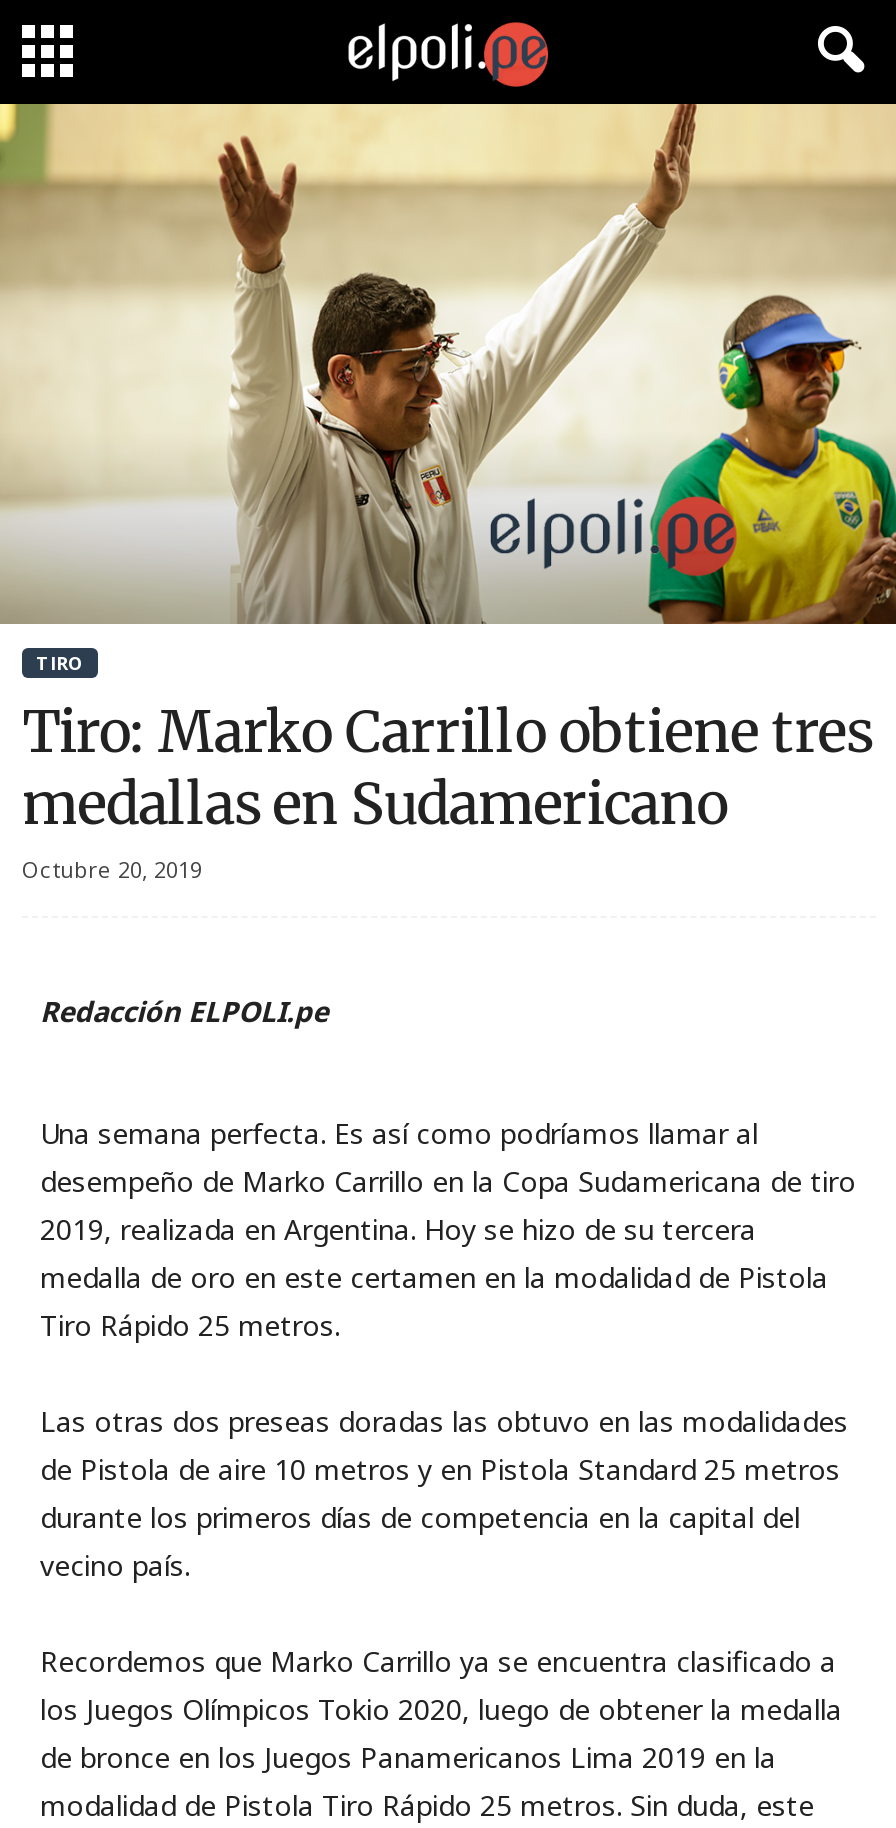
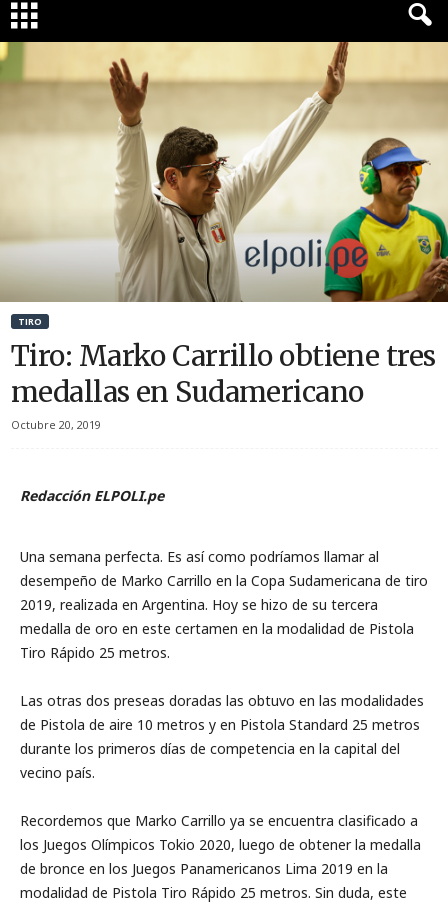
[346,20,550,88] [image] -> none

